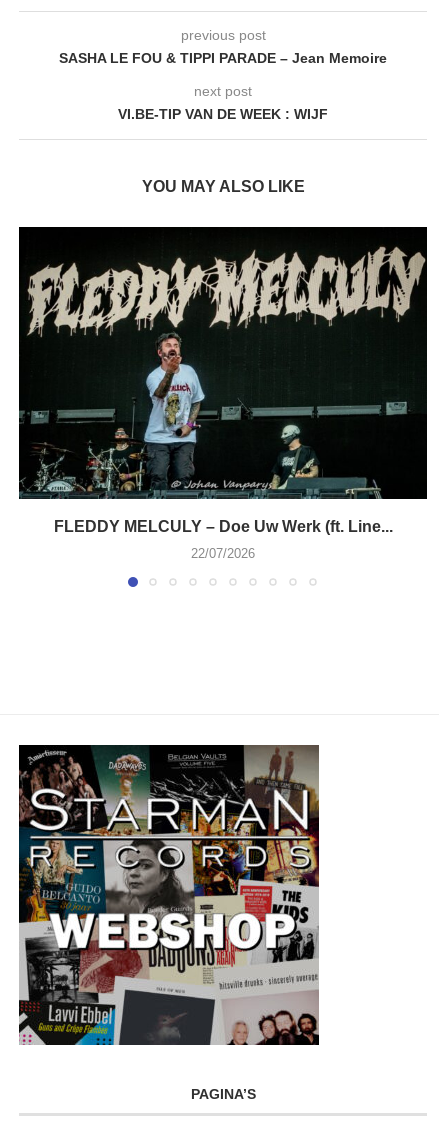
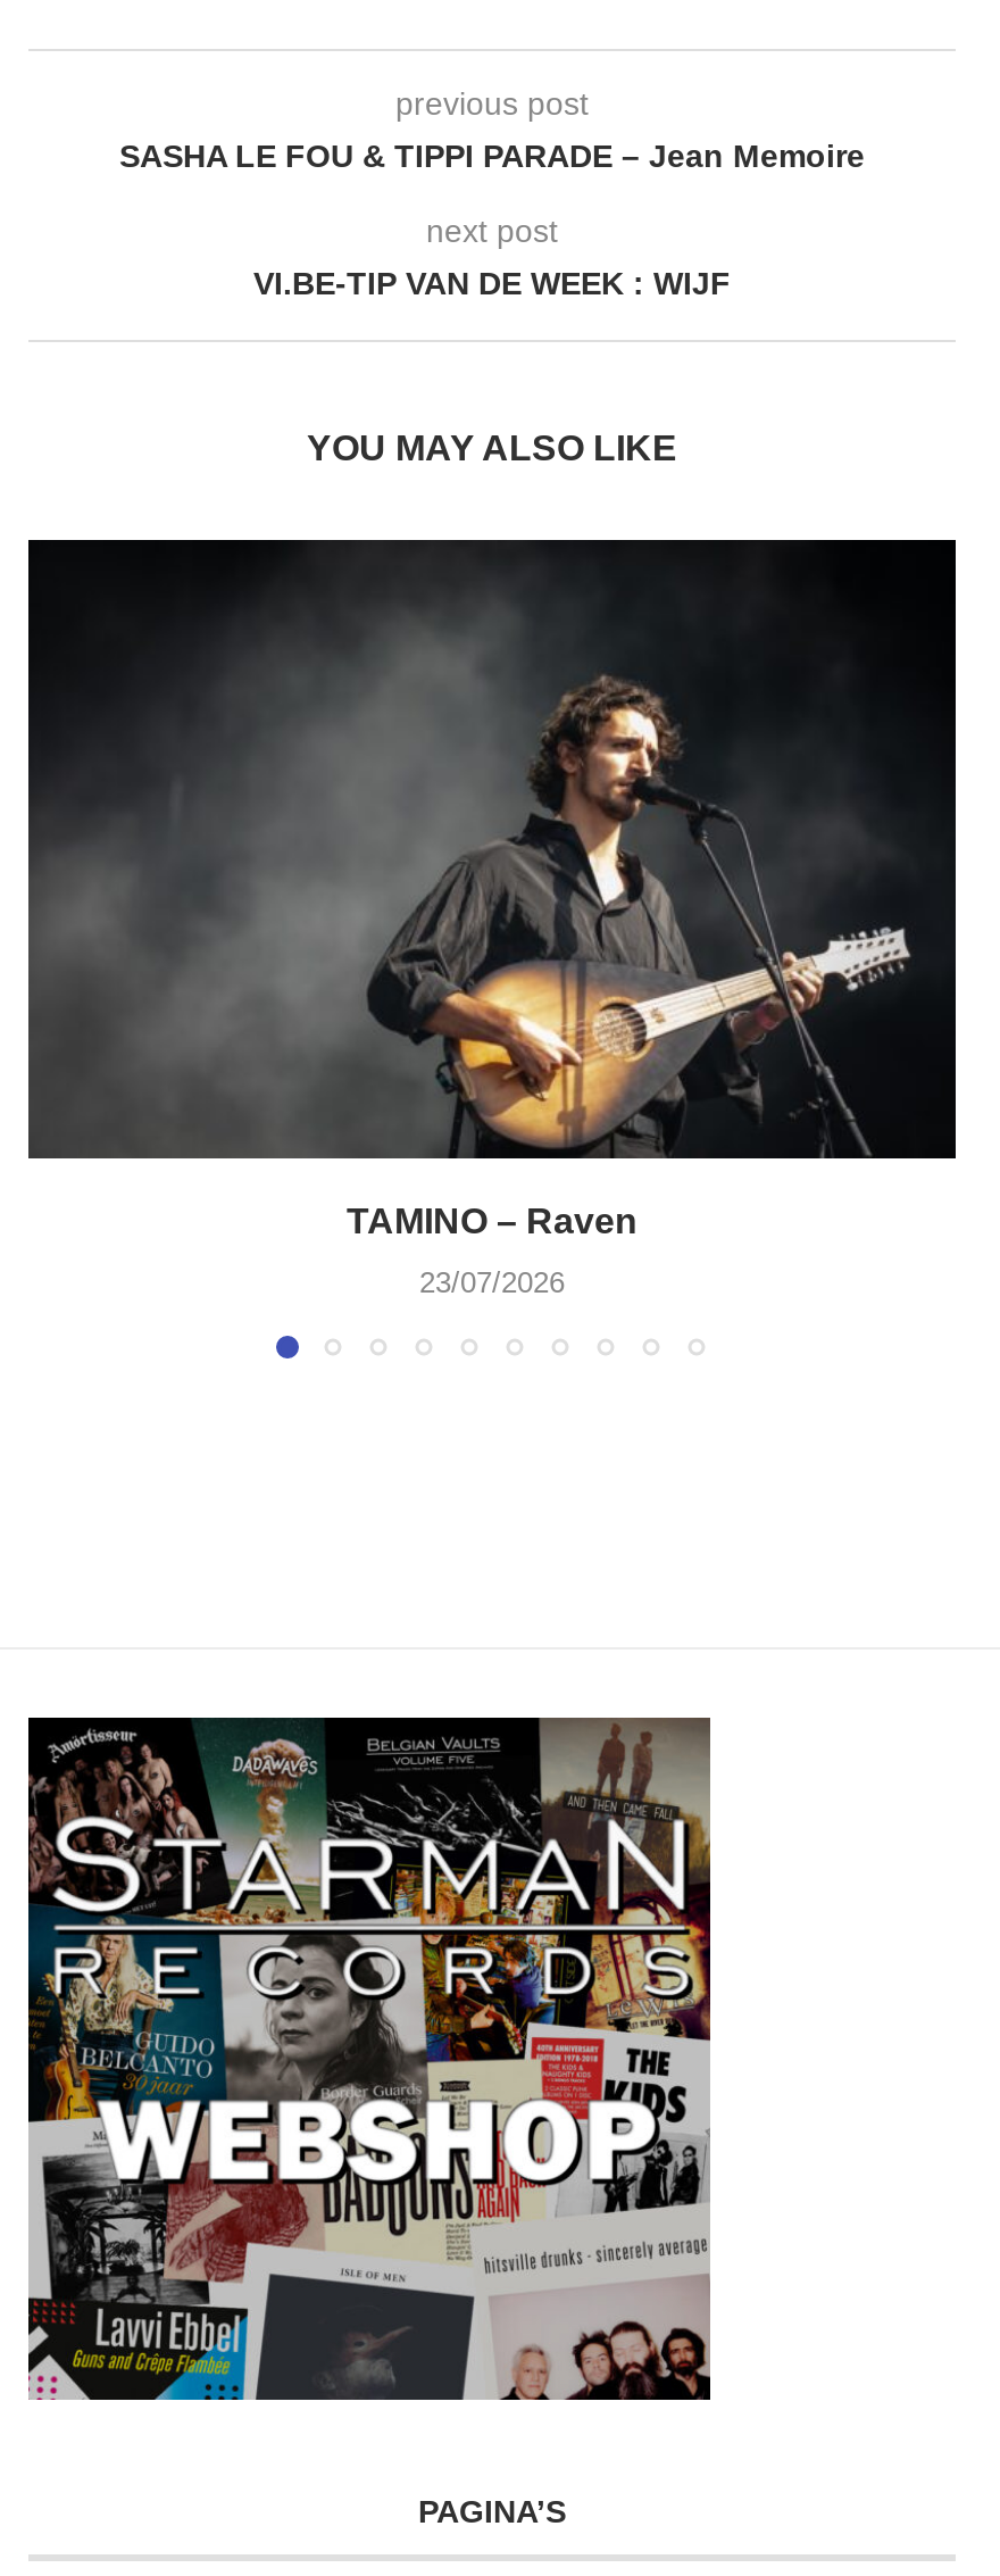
[20,229,426,535] [image] | FLEDDY MELCULY – Doe Uw Werk (ft. Line... -> [28,542,953,1240] [image] | TAMINO – Raven
[191,546,255,561] 22/07/2026 -> [419,1265,565,1299] 23/07/2026

